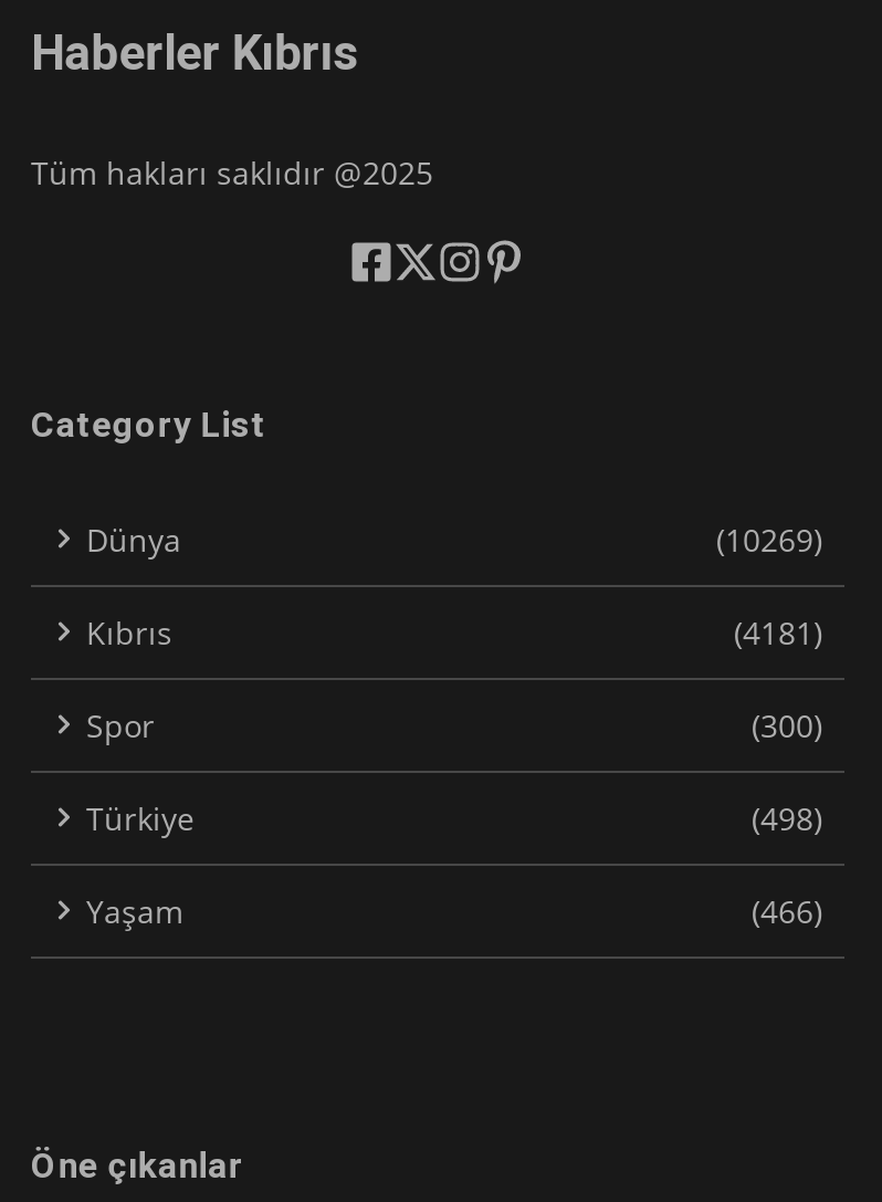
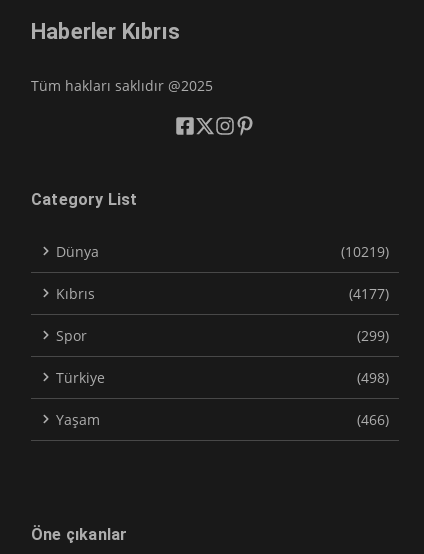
[716,518,822,560] (10269) -> [341,242,389,261] (10219)
[734,611,822,653] (4181) -> [349,284,389,303] (4177)
[752,704,822,746] (300) -> [357,326,389,345] (299)

